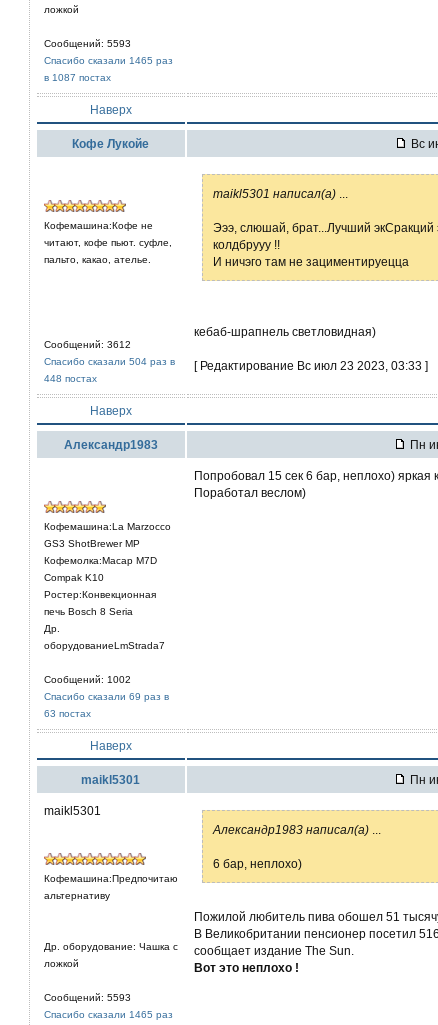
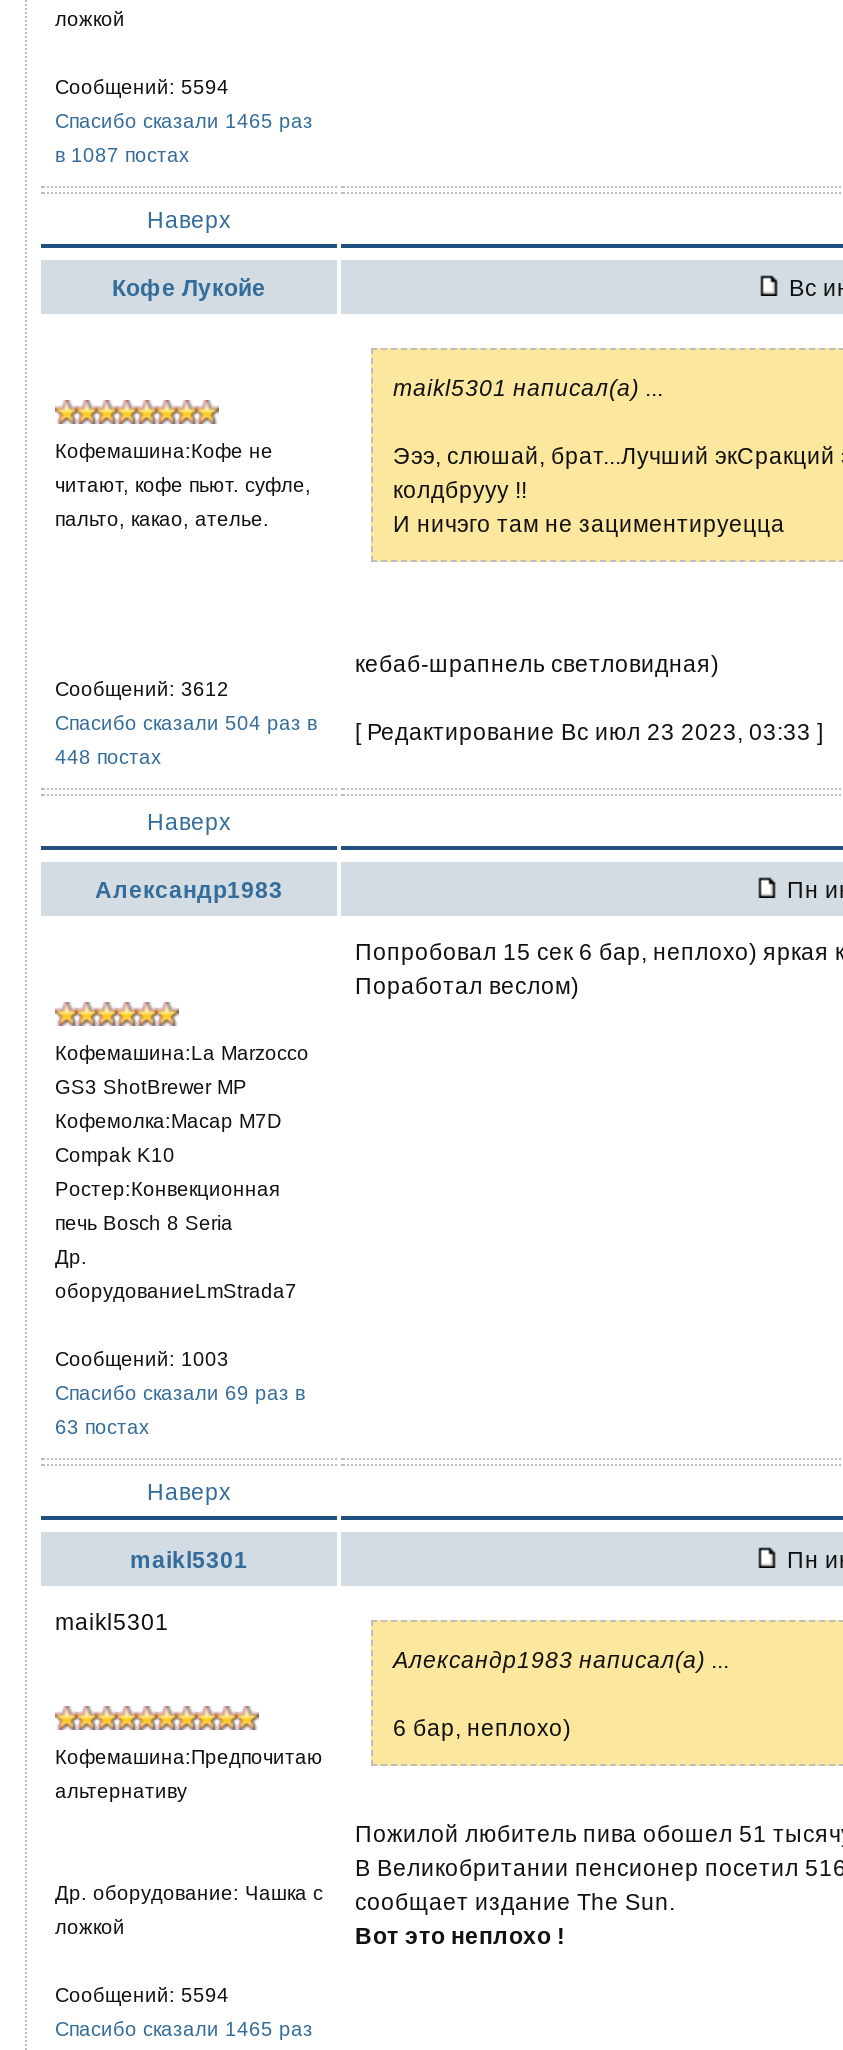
[44,38,131,49] Сообщений: 5593 -> [55,76,229,98] Сообщений: 5594
[44,674,131,685] Сообщений: 1002 -> [55,1348,229,1370] Сообщений: 1003
[44,992,131,1003] Сообщений: 5593 -> [55,1984,229,2006] Сообщений: 5594

